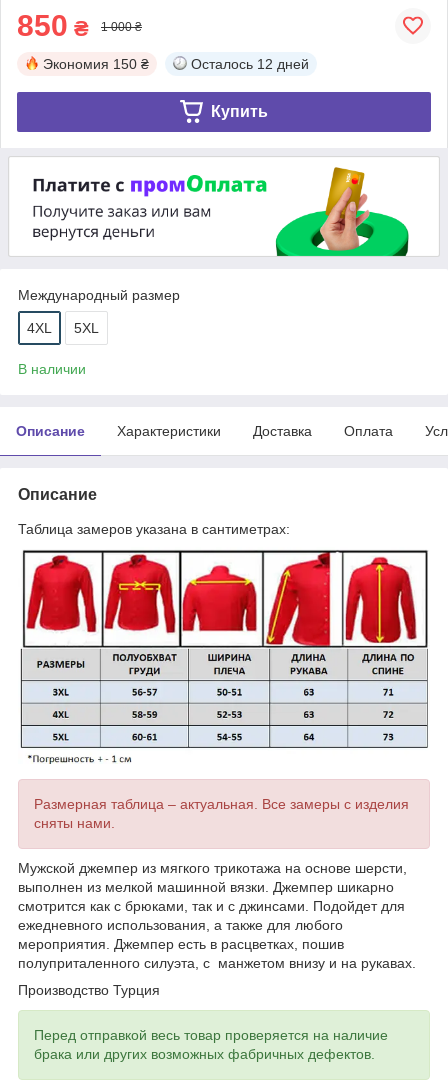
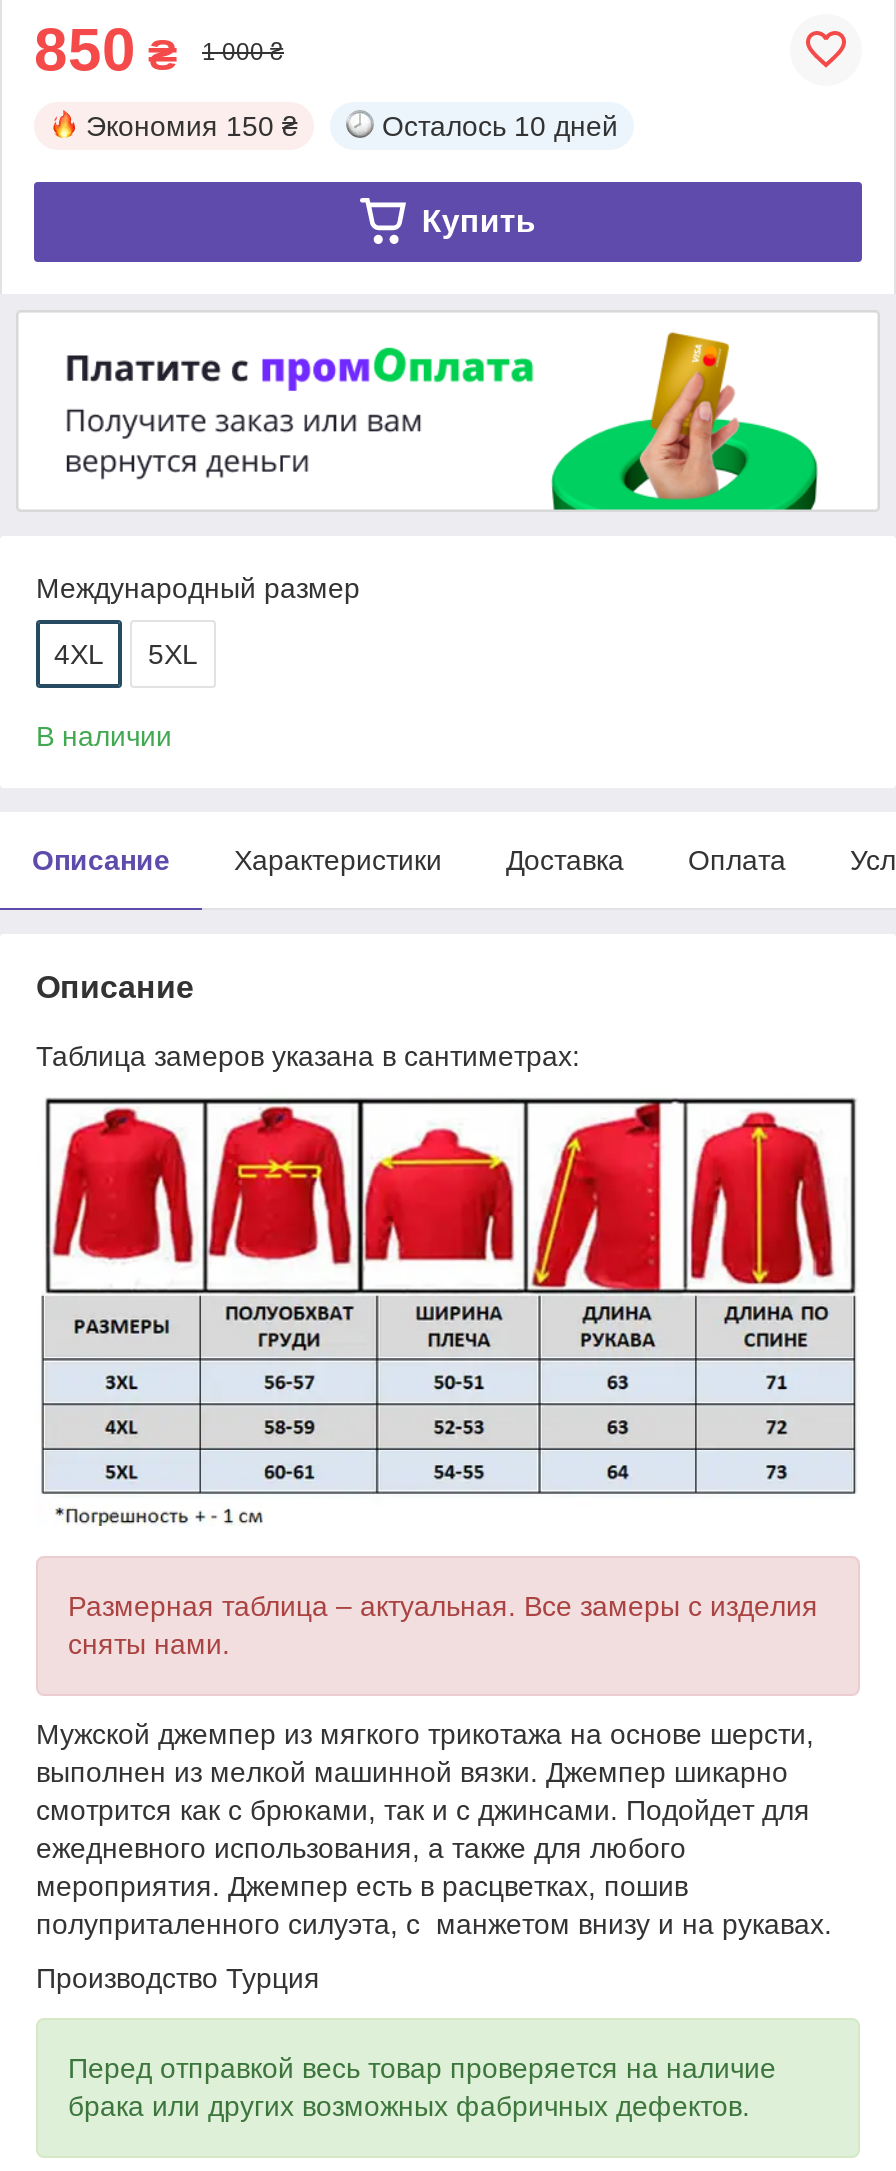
[191,56,309,72] Осталось 12 дней -> [382,110,618,142] Осталось 10 дней

